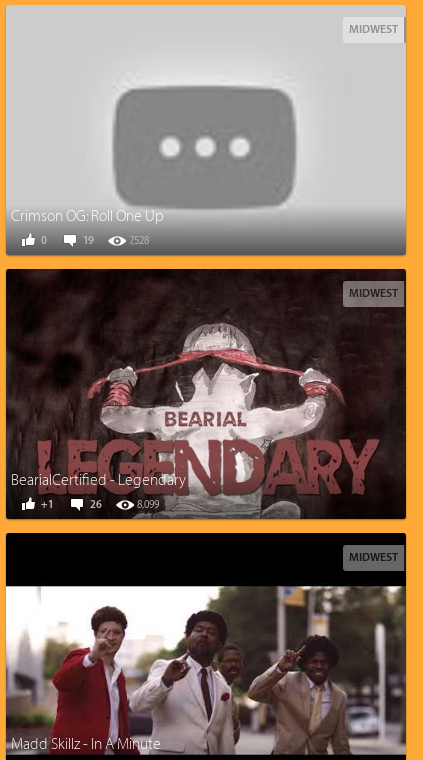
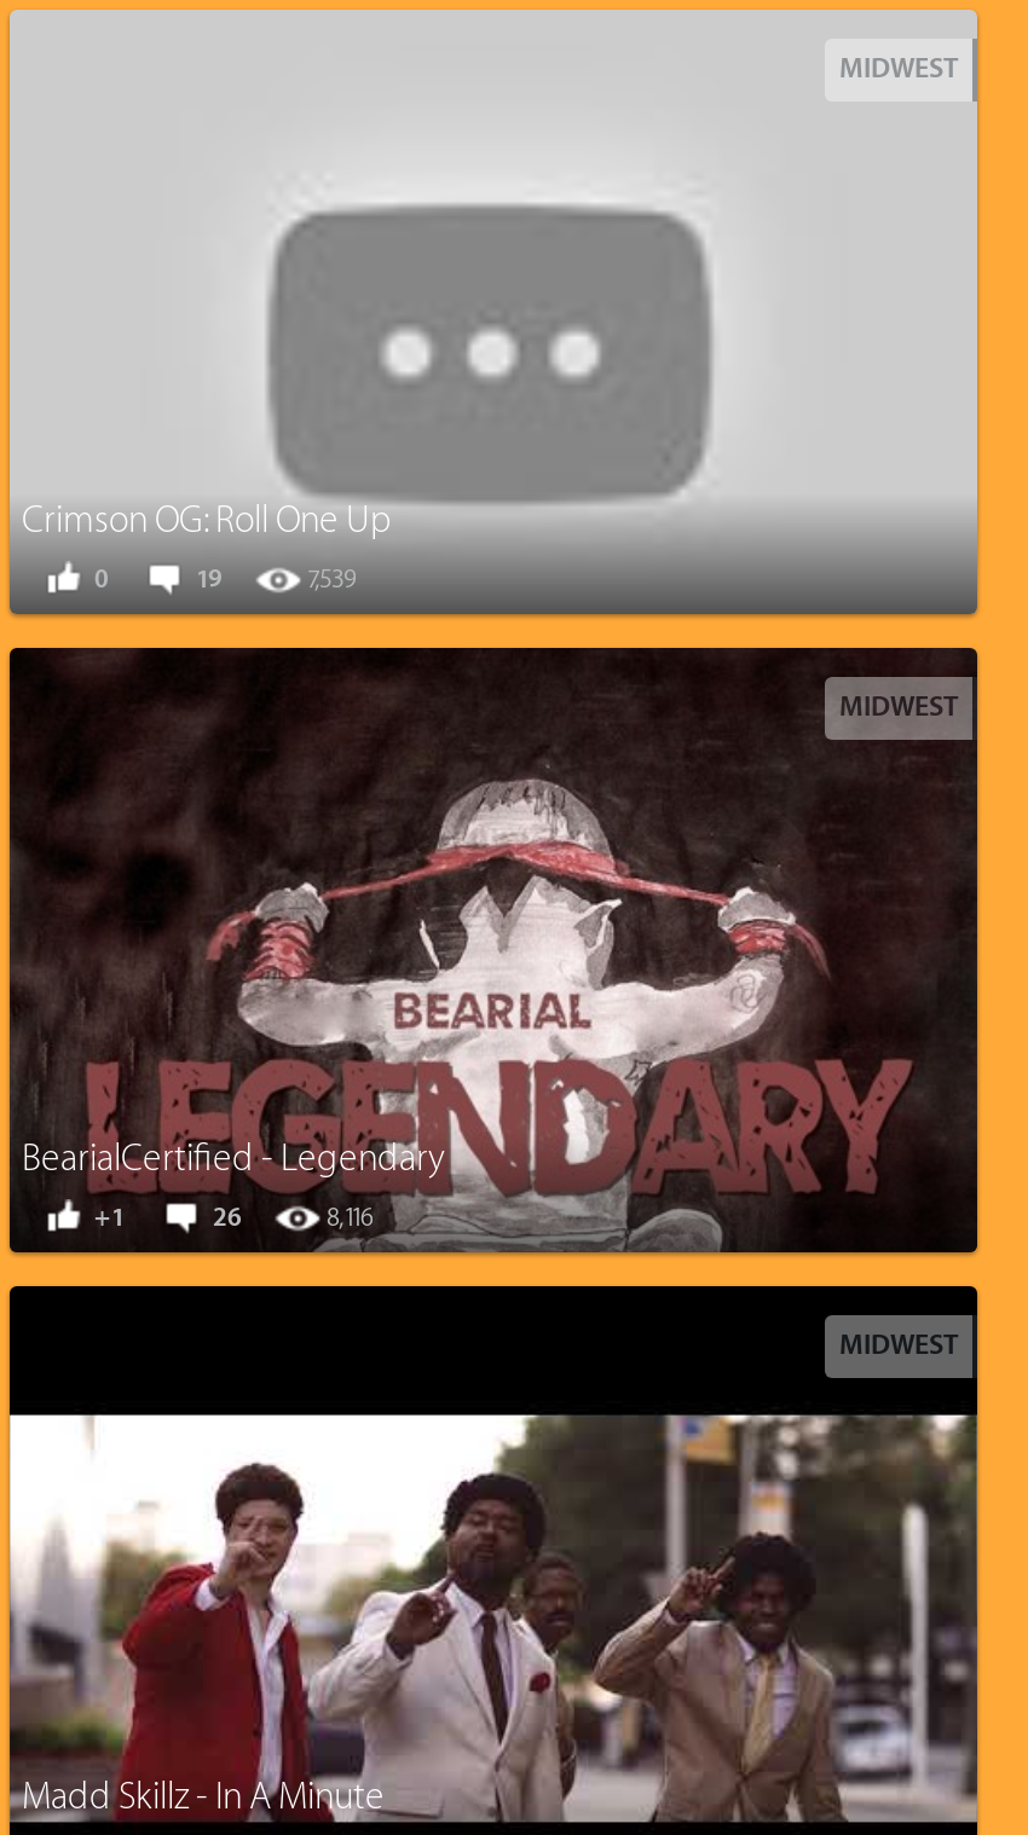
[129,235,149,247] 7,528 -> [307,566,356,595] 7,539
[137,499,159,511] 8,099 -> [327,1204,372,1233] 8,116

